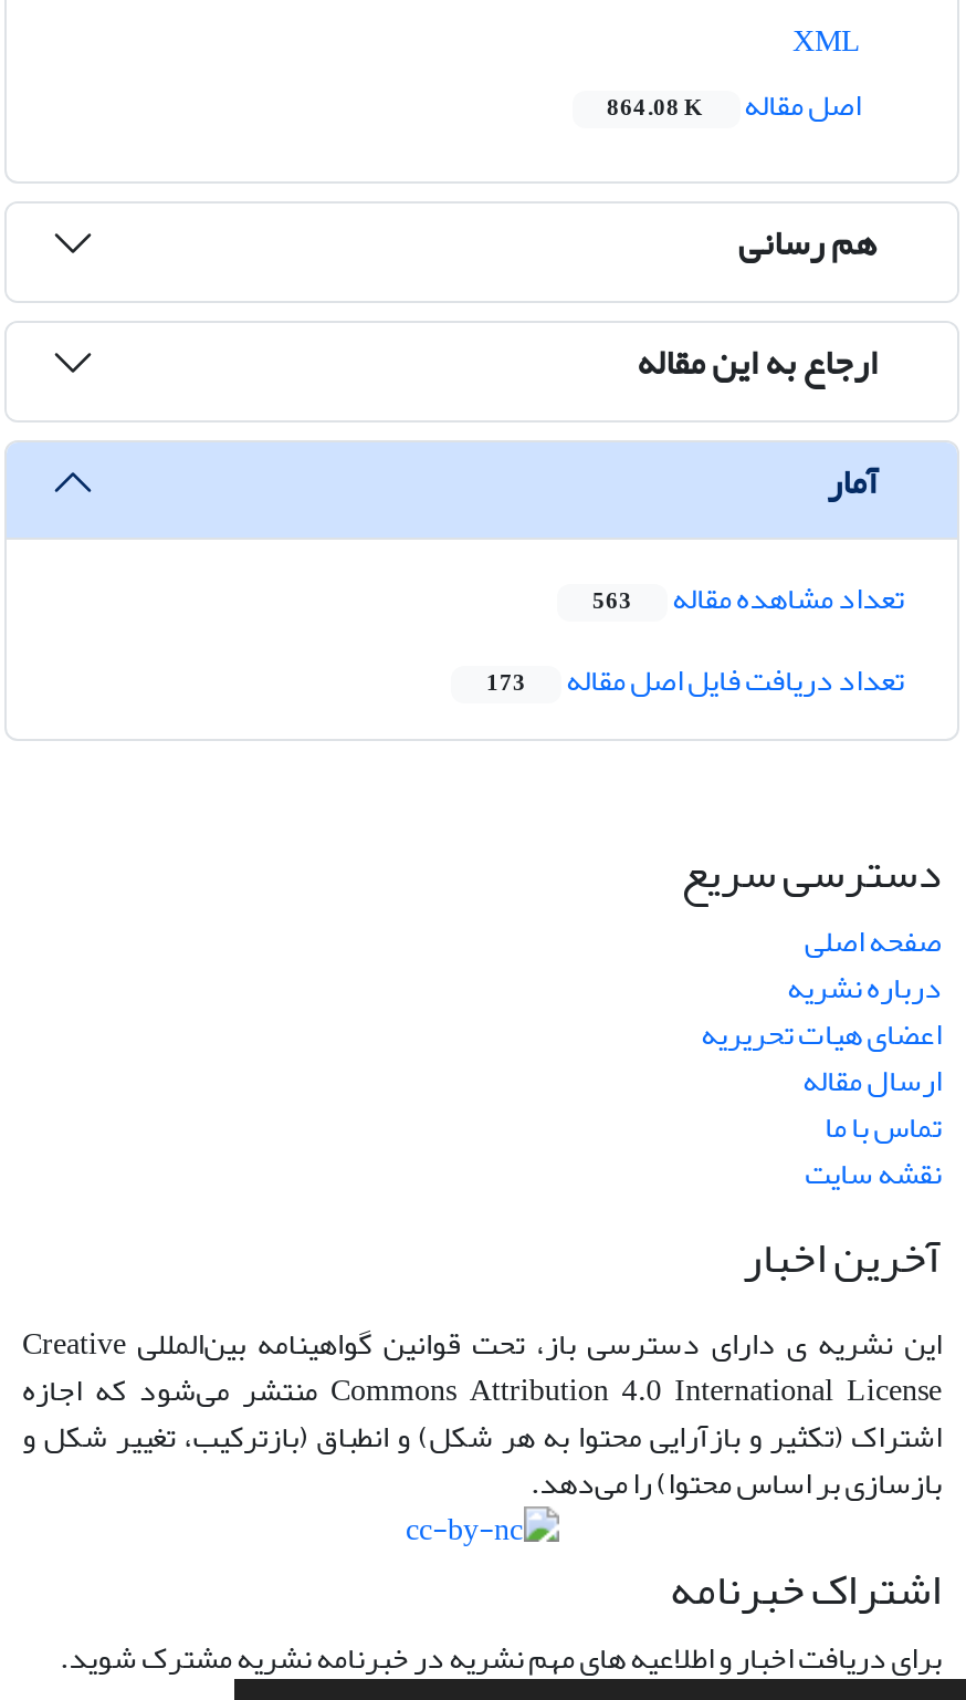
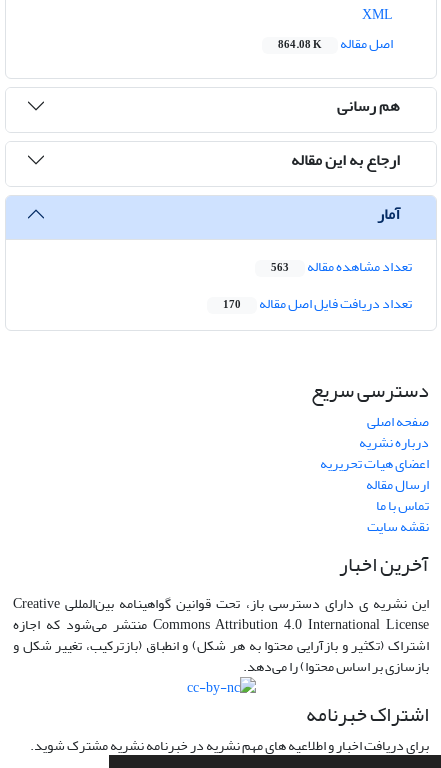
[486,651,904,711] تعداد دریافت فایل اصل مقاله 173 -> [223,290,412,317] تعداد دریافت فایل اصل مقاله 170

